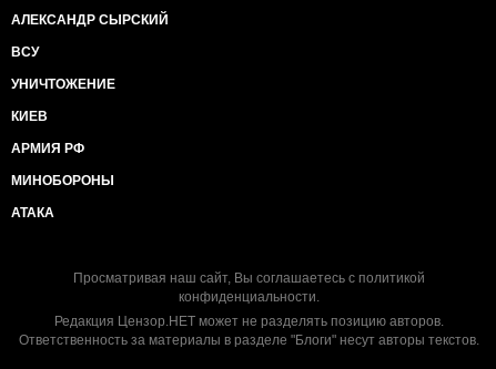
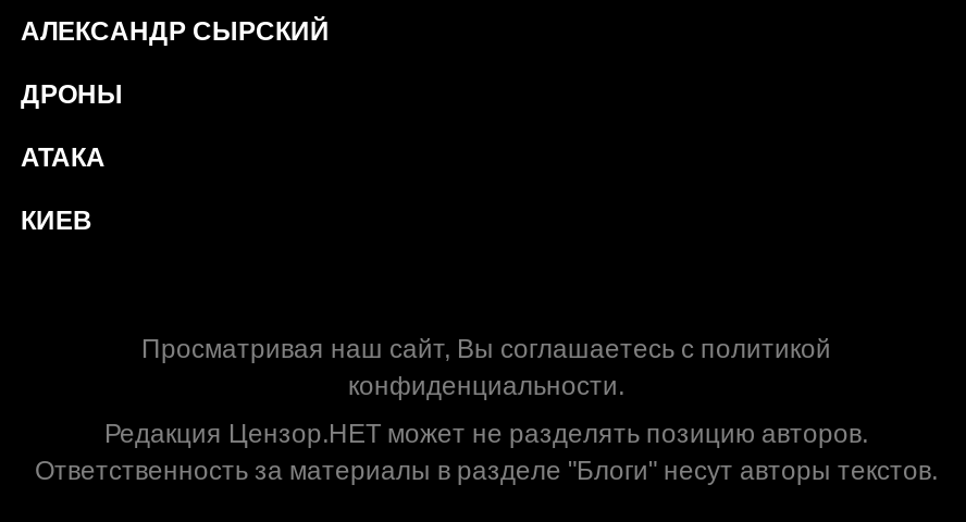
[11,44,39,60] ВСУ -> [21,79,123,110] ДРОНЫ
[11,76,115,92] УНИЧТОЖЕНИЕ -> [21,142,106,173] АТАКА
[11,141,114,221] АРМИЯ РФ | МИНОБОРОНЫ | АТАКА -> none

